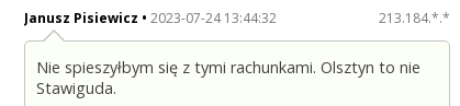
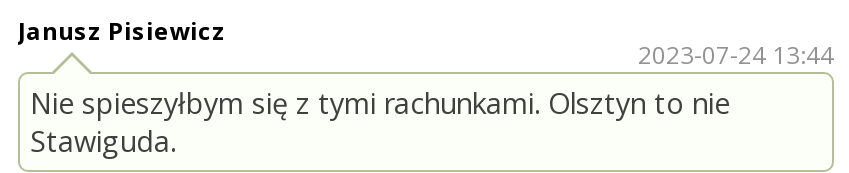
[150,8,450,27] 2023-07-24 13:44:32 | 213.184.*.* -> [638,37,834,71] 2023-07-24 13:44

